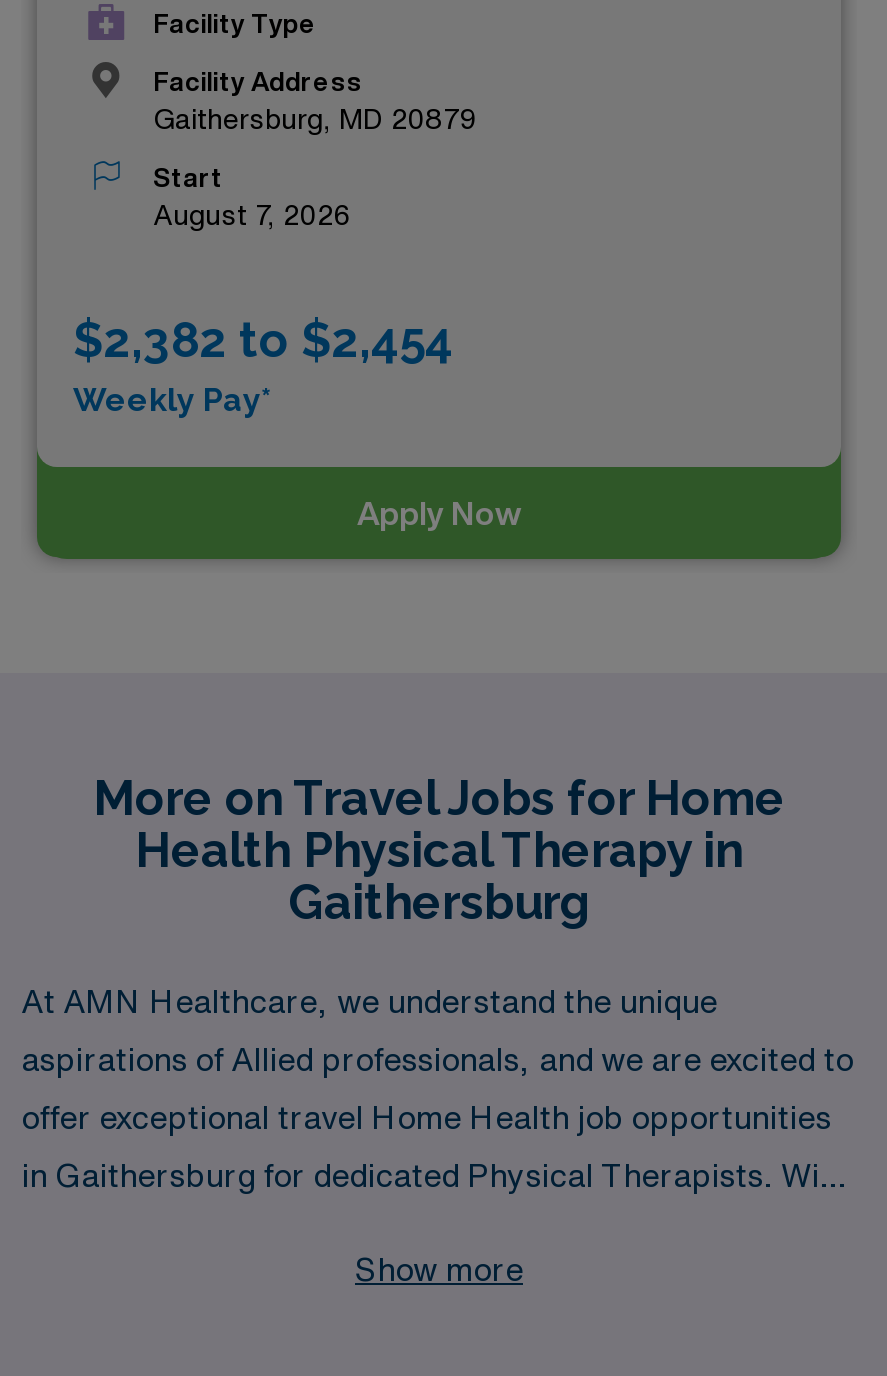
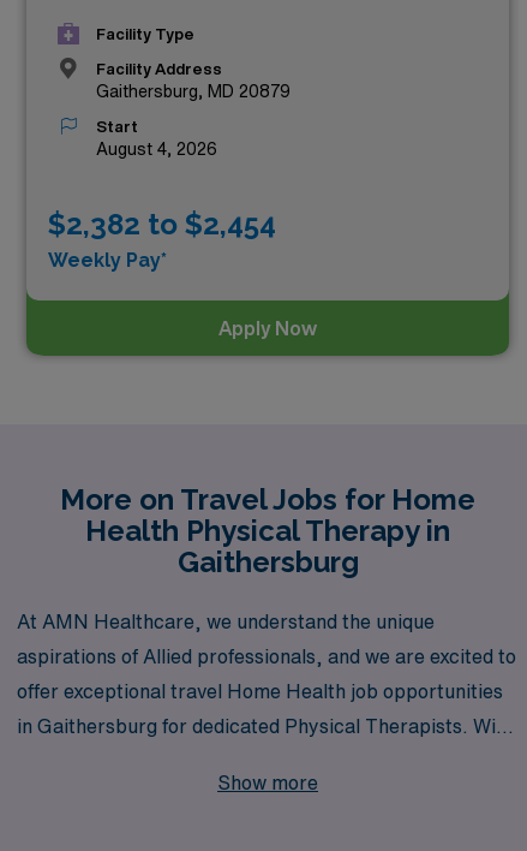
[153,201,351,229] August 7, 2026 -> [96,141,217,157] August 4, 2026

